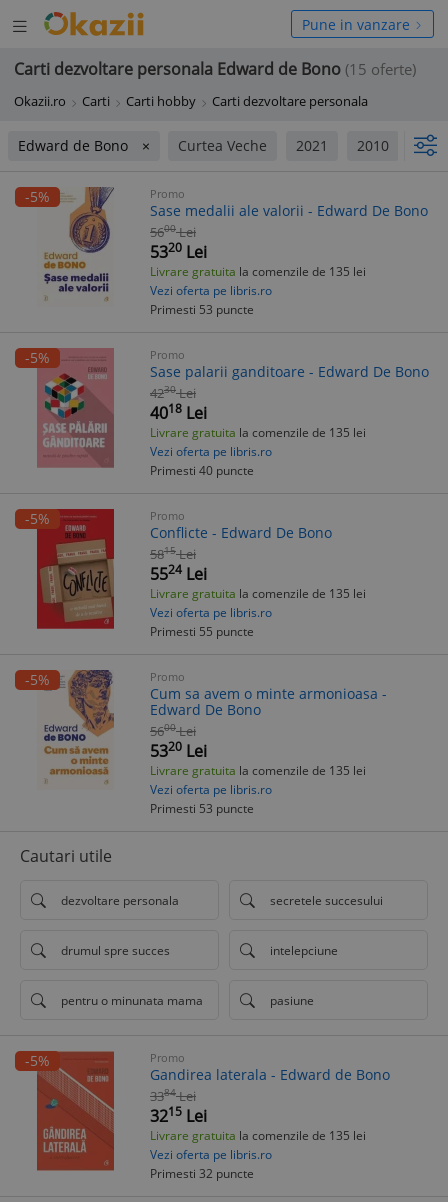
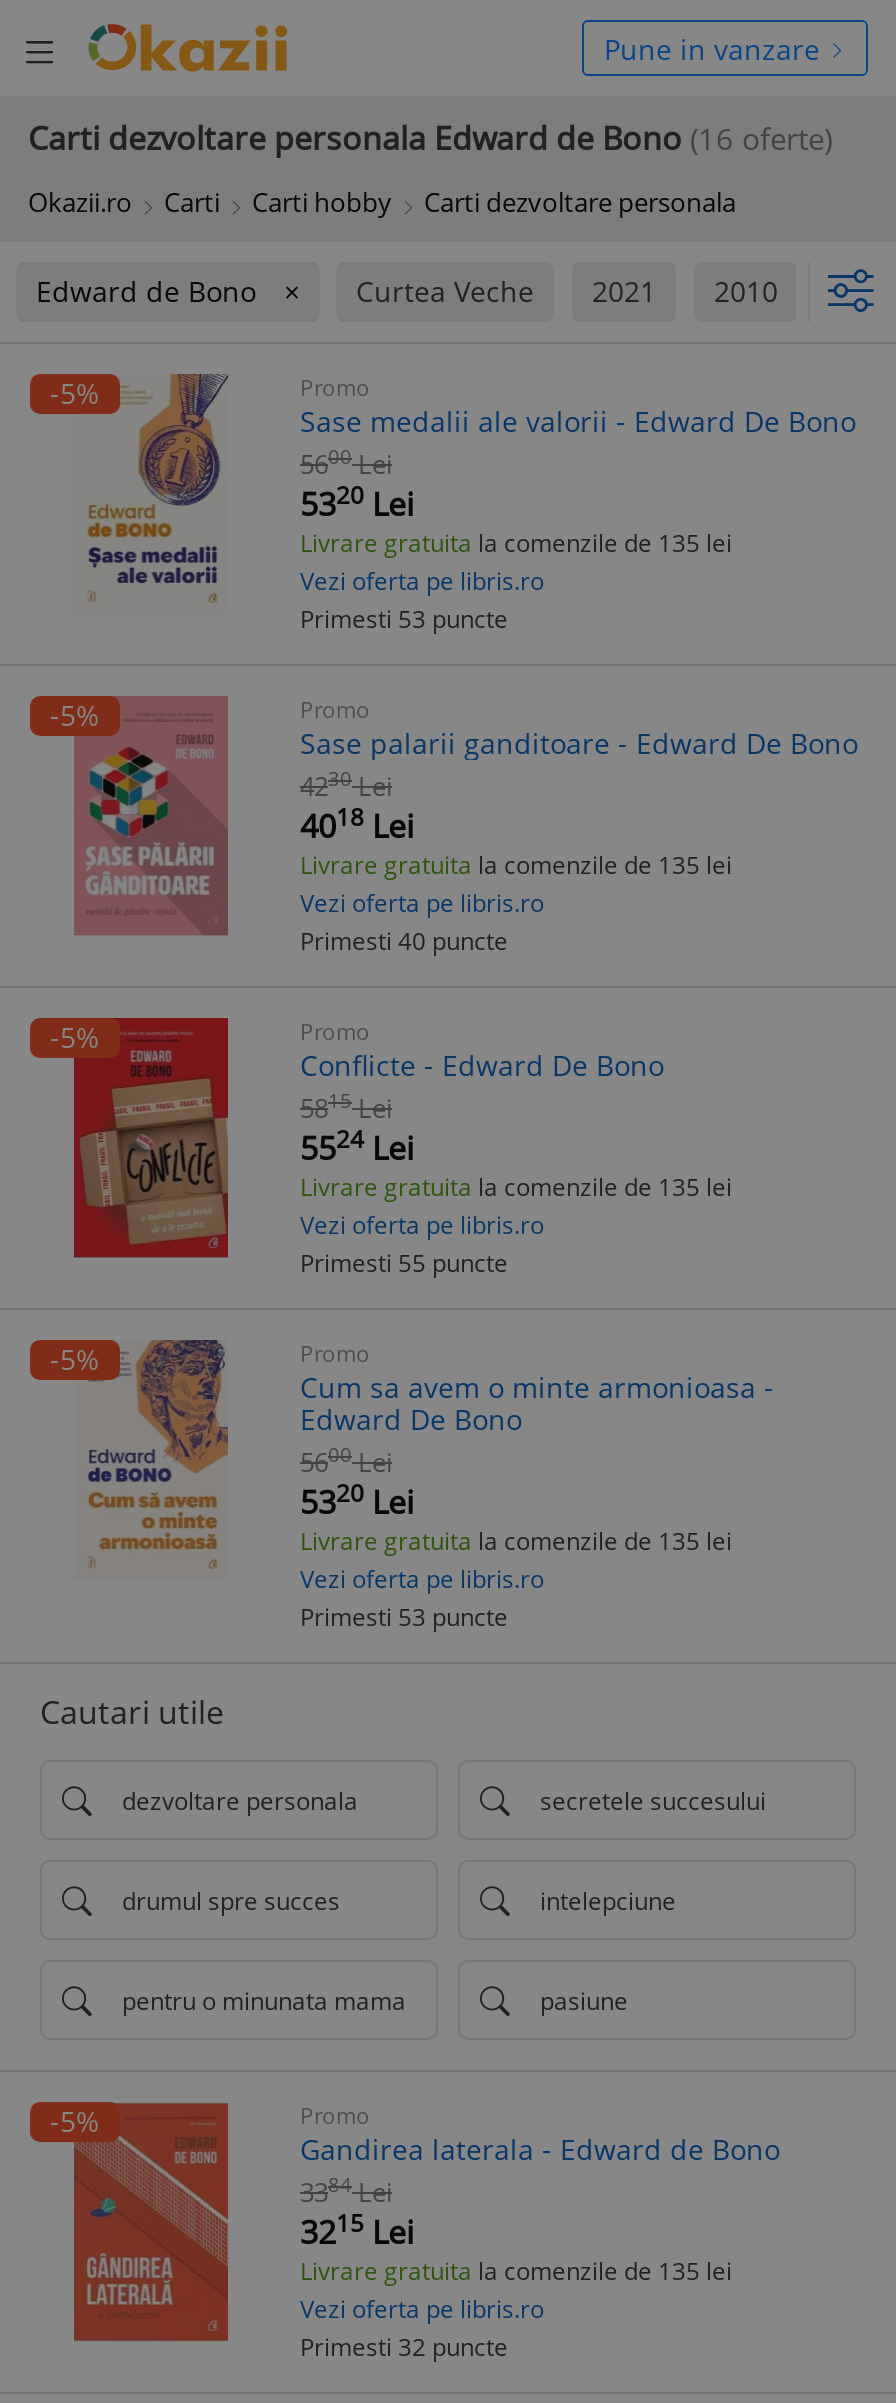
[14,58,416,80] Carti dezvoltare personala Edward de Bono (15 oferte) -> [28,116,832,160] Carti dezvoltare personala Edward de Bono (16 oferte)

